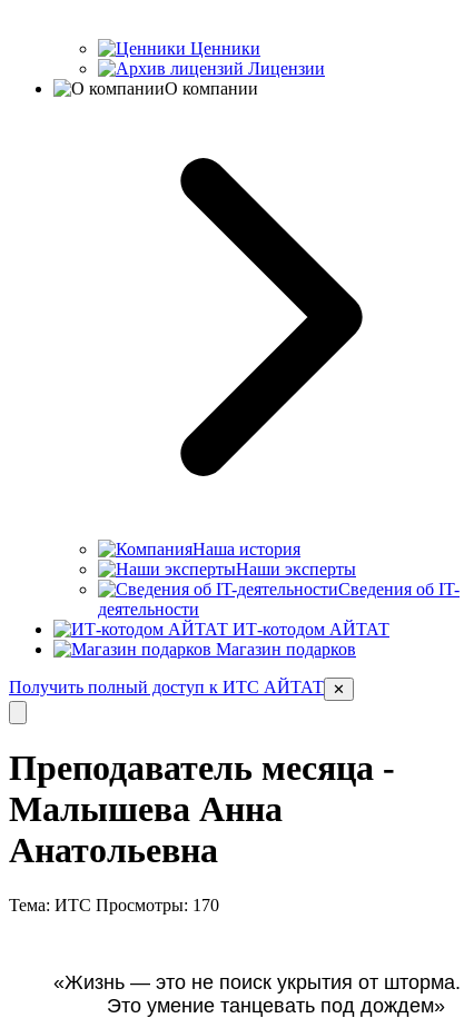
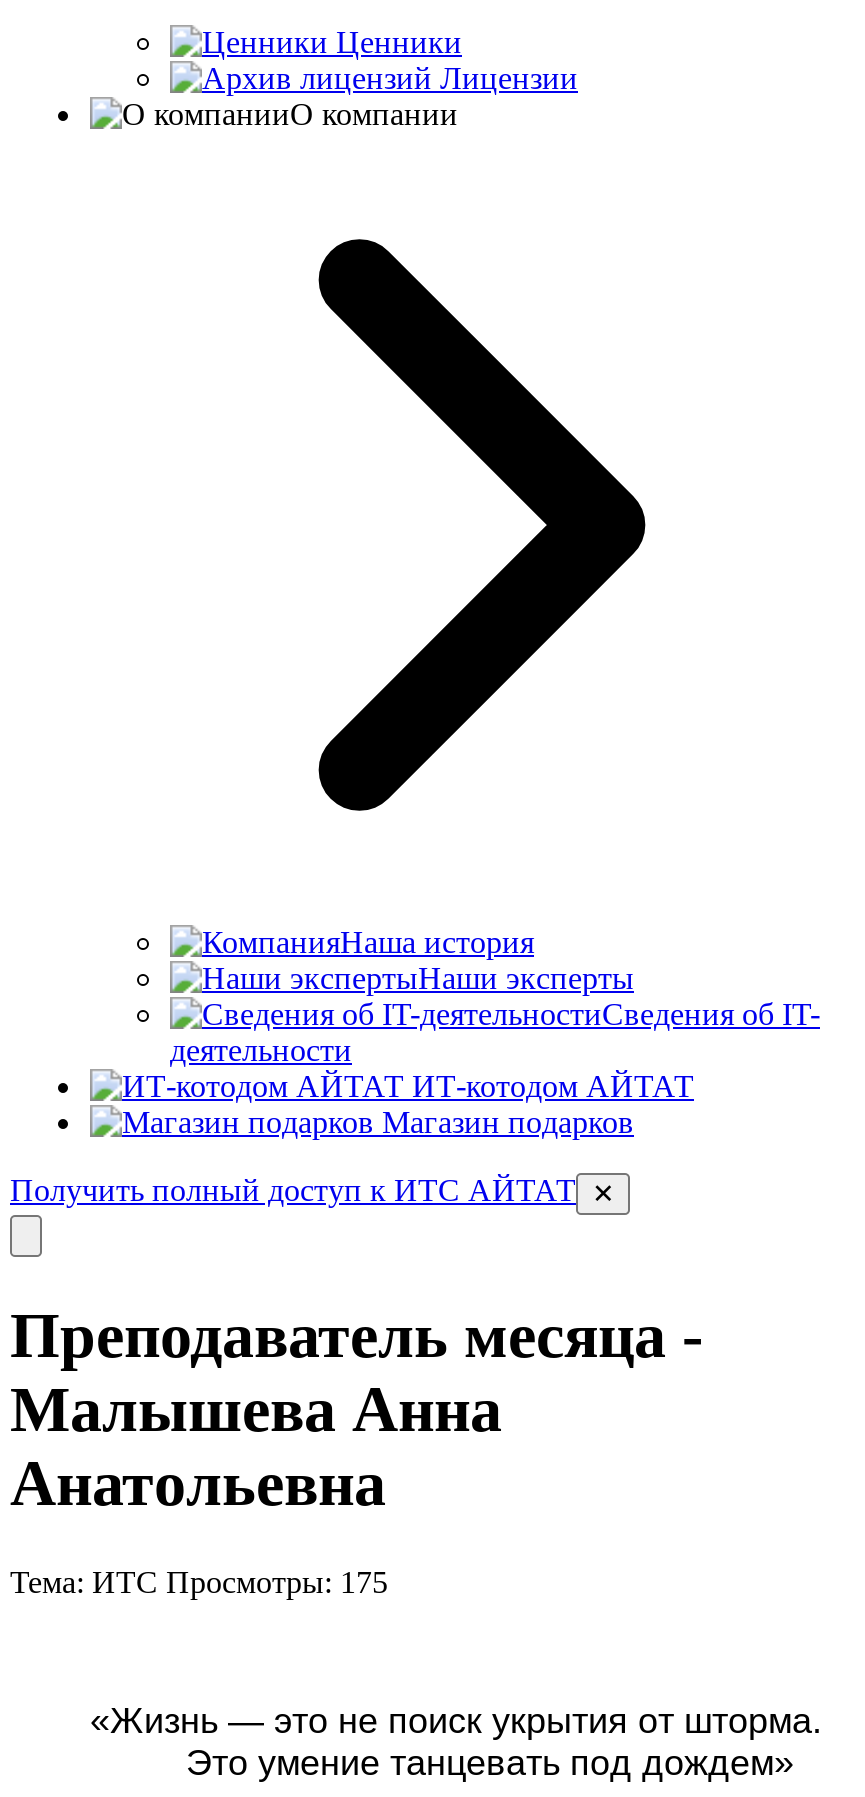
[9,895,219,914] Тема: ИТС Просмотры: 170 -> [10,1564,388,1598] Тема: ИТС Просмотры: 175

